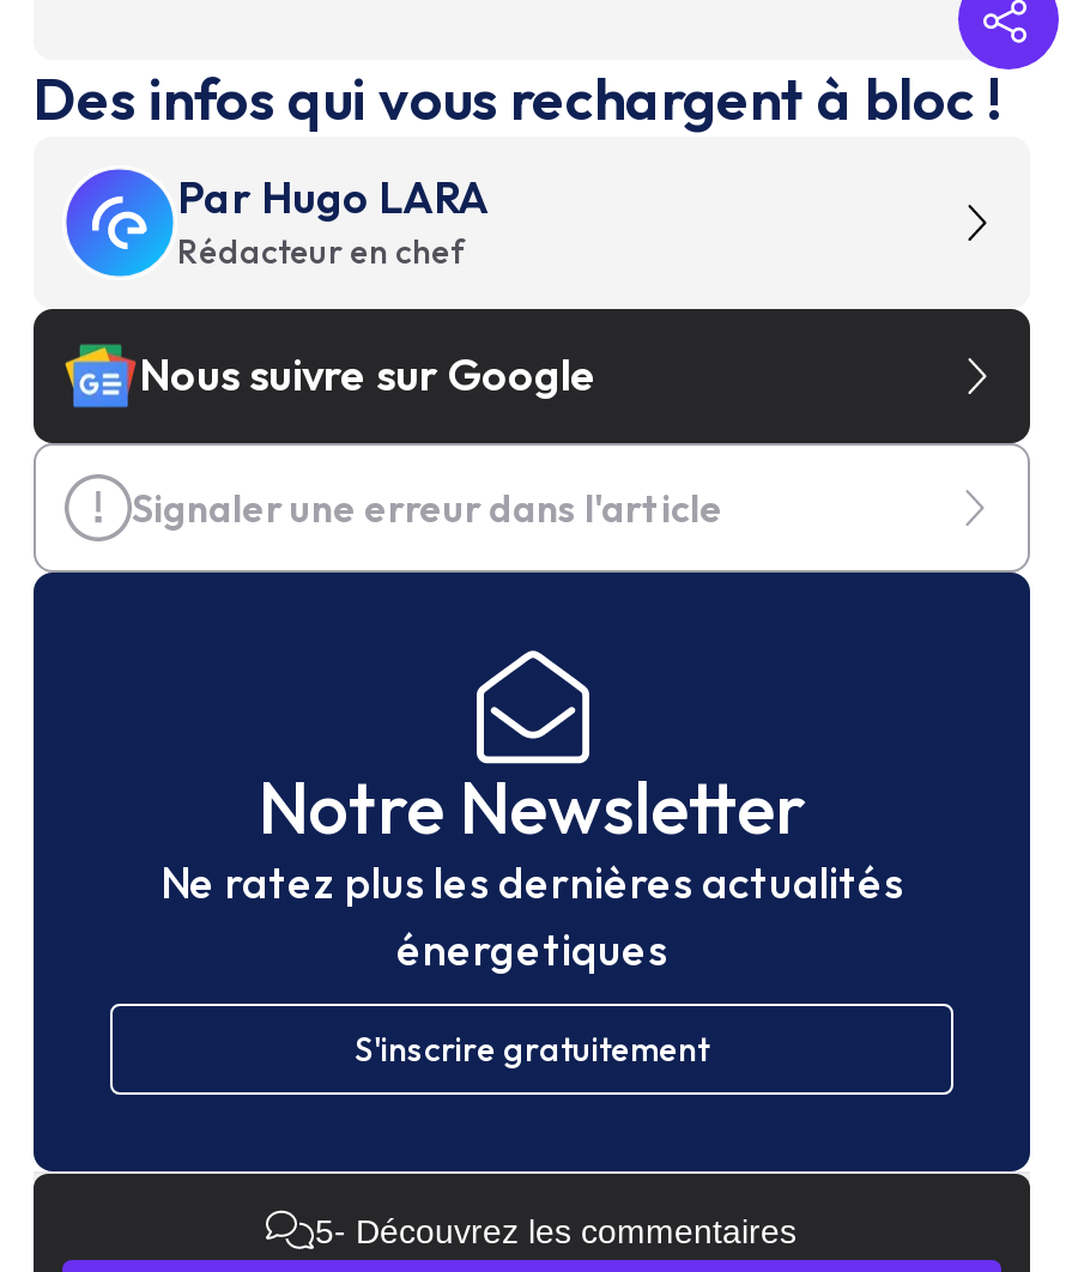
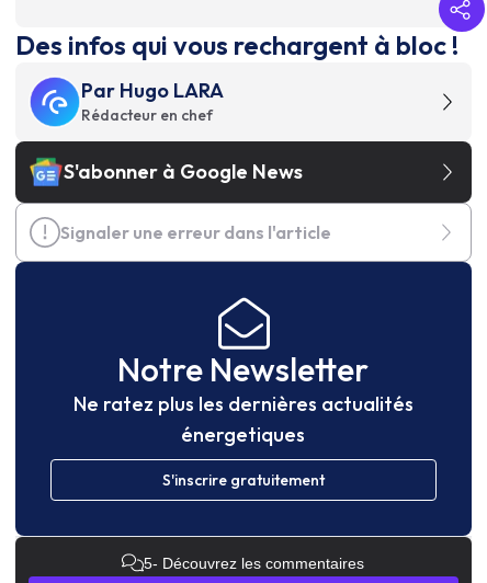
[139,348,596,403] Nous suivre sur Google -> [64,159,303,184] S'abonner à Google News

